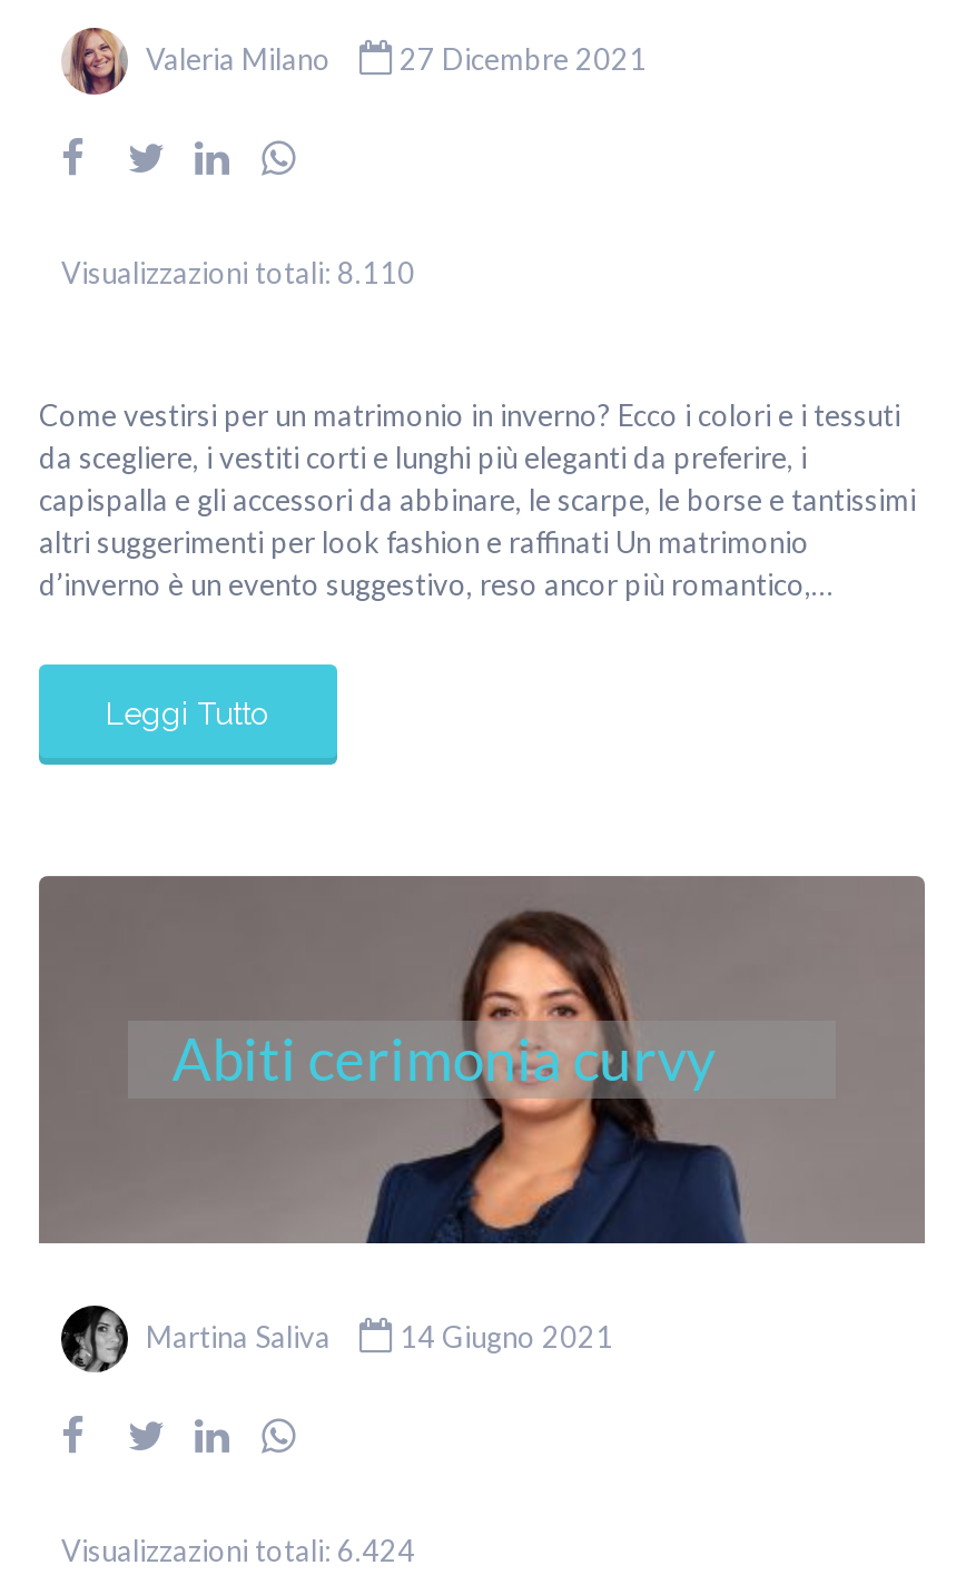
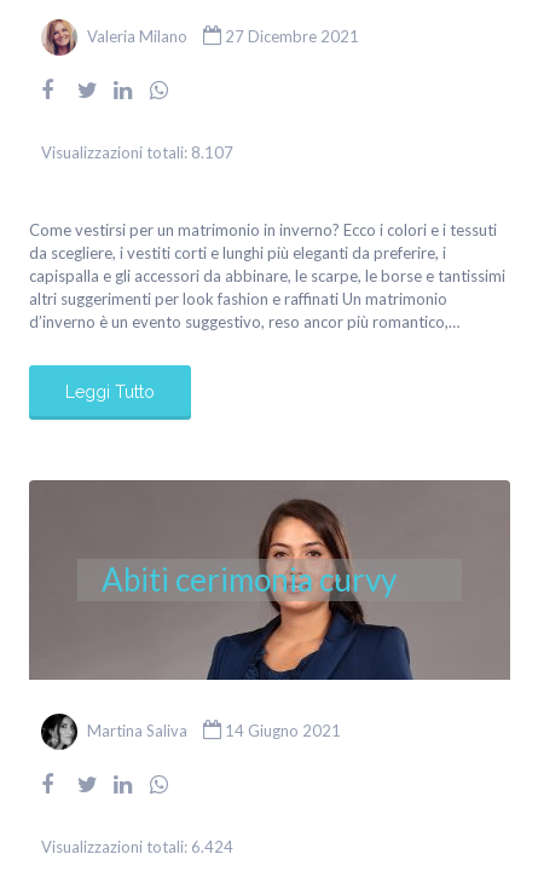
[61,255,415,291] Visualizzazioni totali: 8.110 -> [41,143,233,162] Visualizzazioni totali: 8.107

